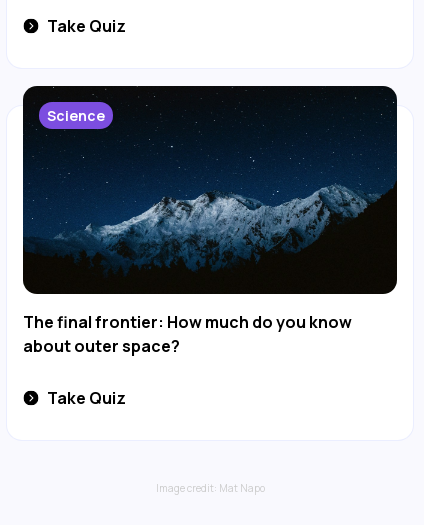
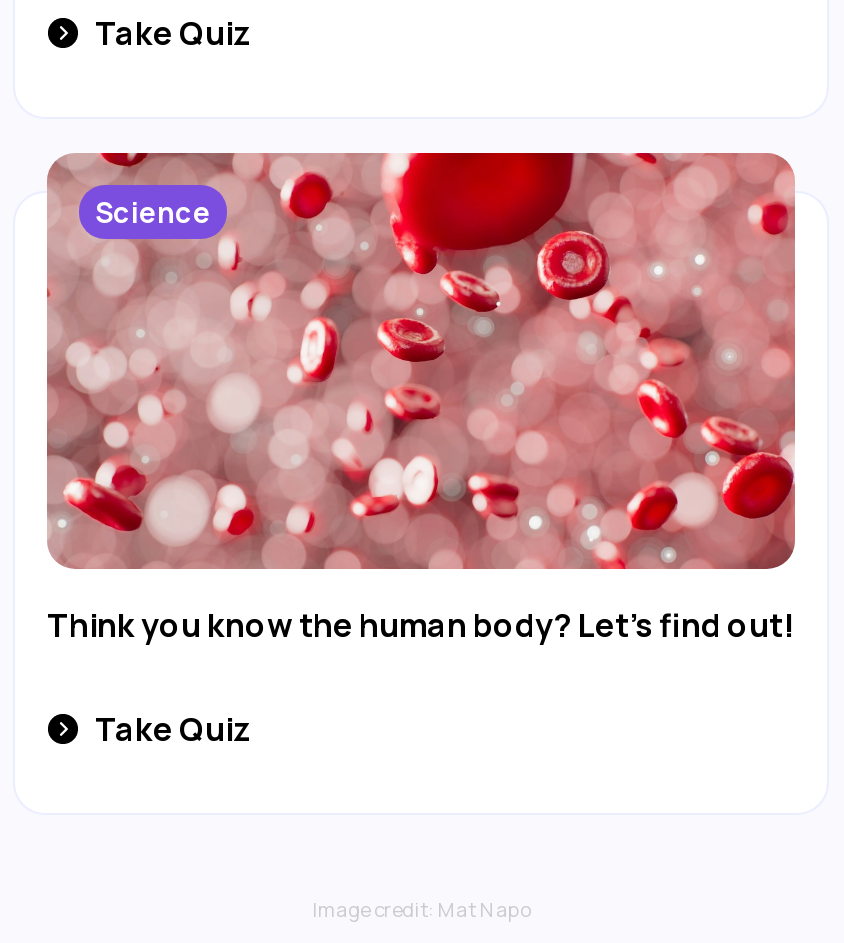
[22,85,398,357] [image] | The final frontier: How much do you know | about outer space? -> [45,151,797,647] [image] | Think you know the human body? Let's find out!

